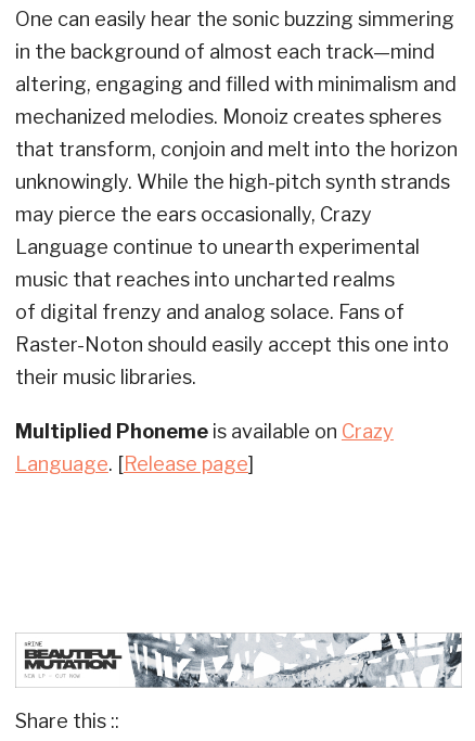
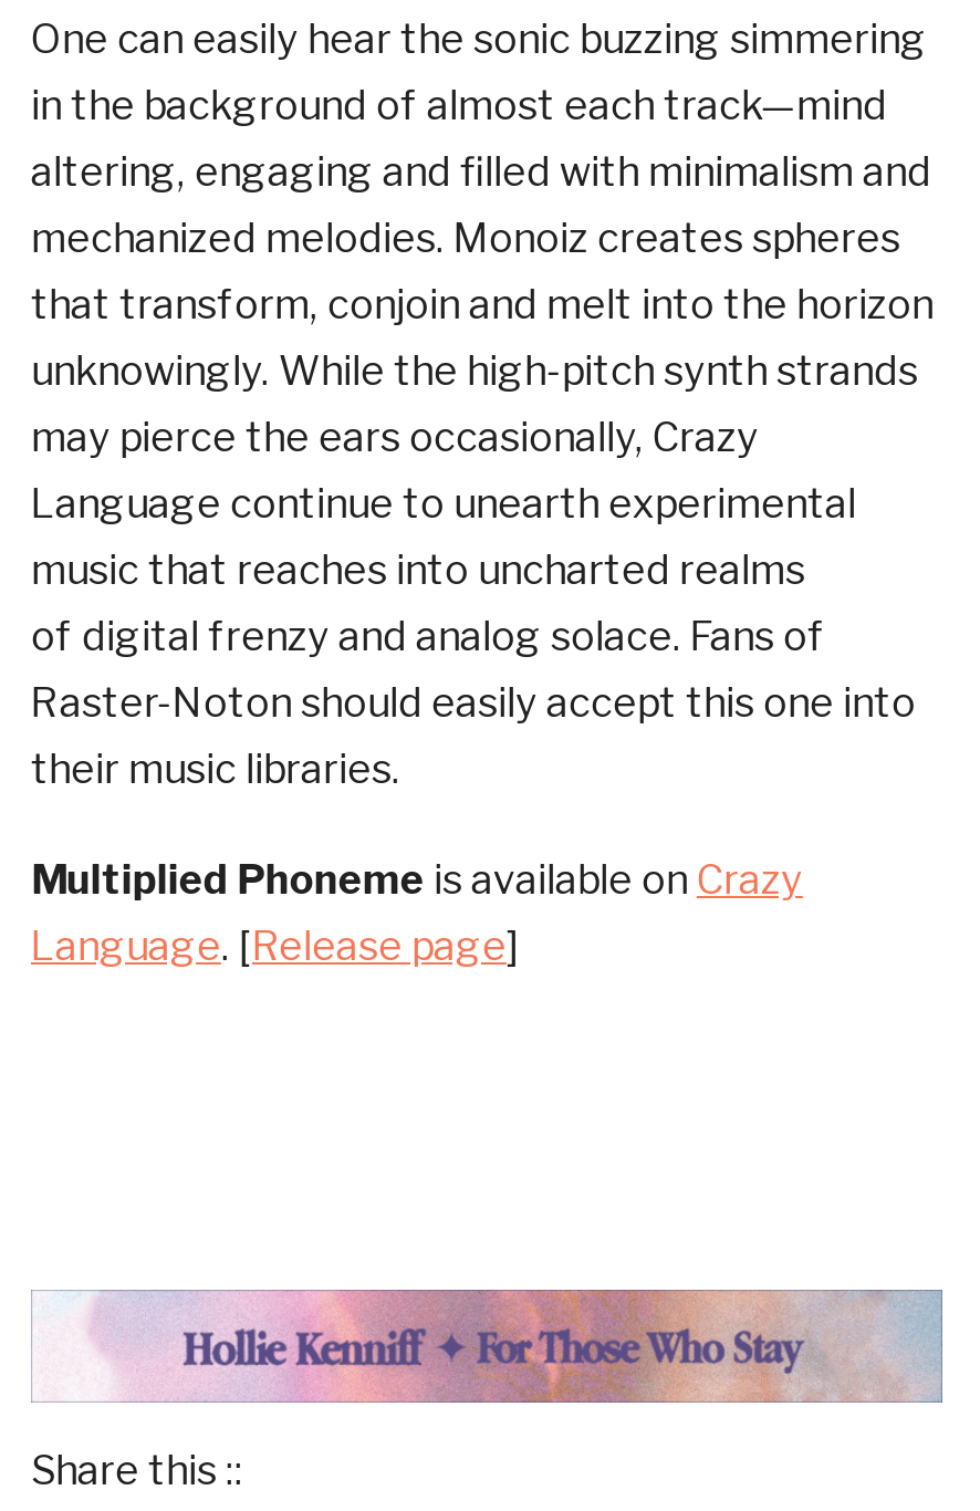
[24,631,463,689] [image] -> [40,1288,945,1405] [image]

